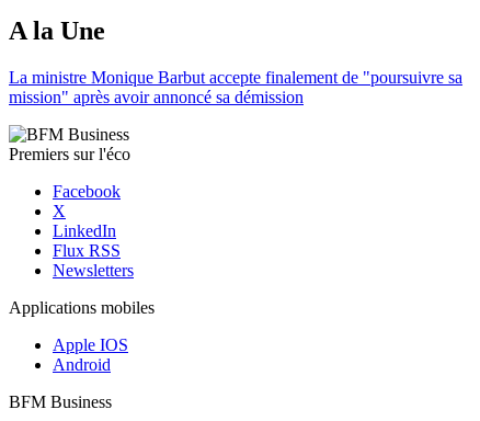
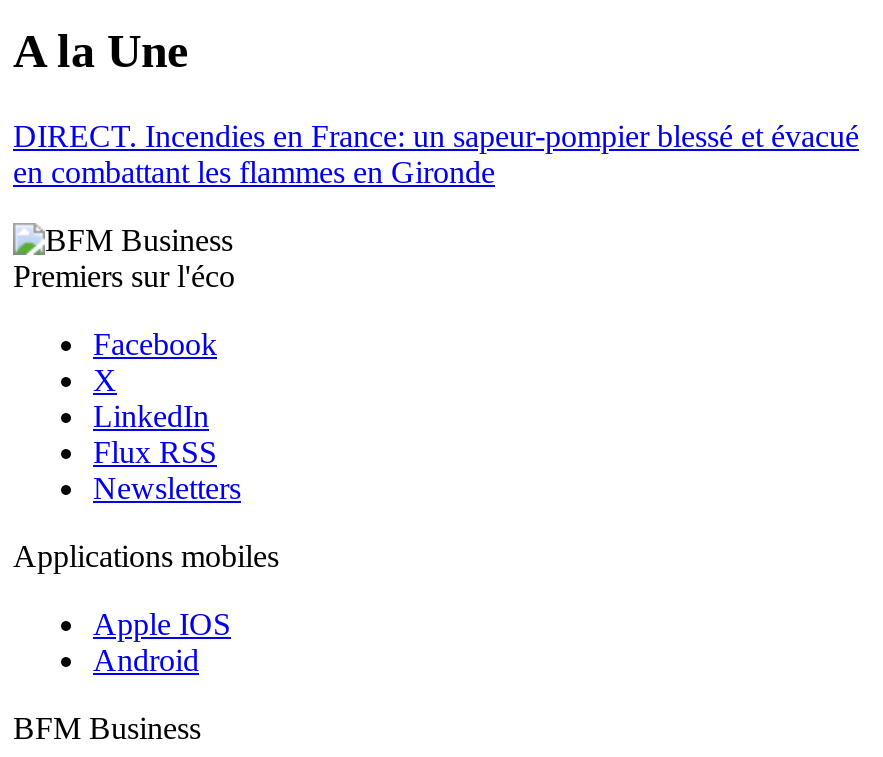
[9,68,462,106] La ministre Monique Barbut accepte finalement de "poursuivre sa | mission" après avoir annoncé sa démission -> [13,119,859,189] DIRECT. Incendies en France: un sapeur-pompier blessé et évacué | en combattant les flammes en Gironde

